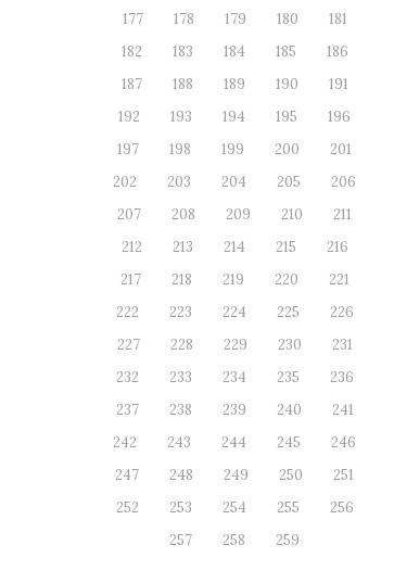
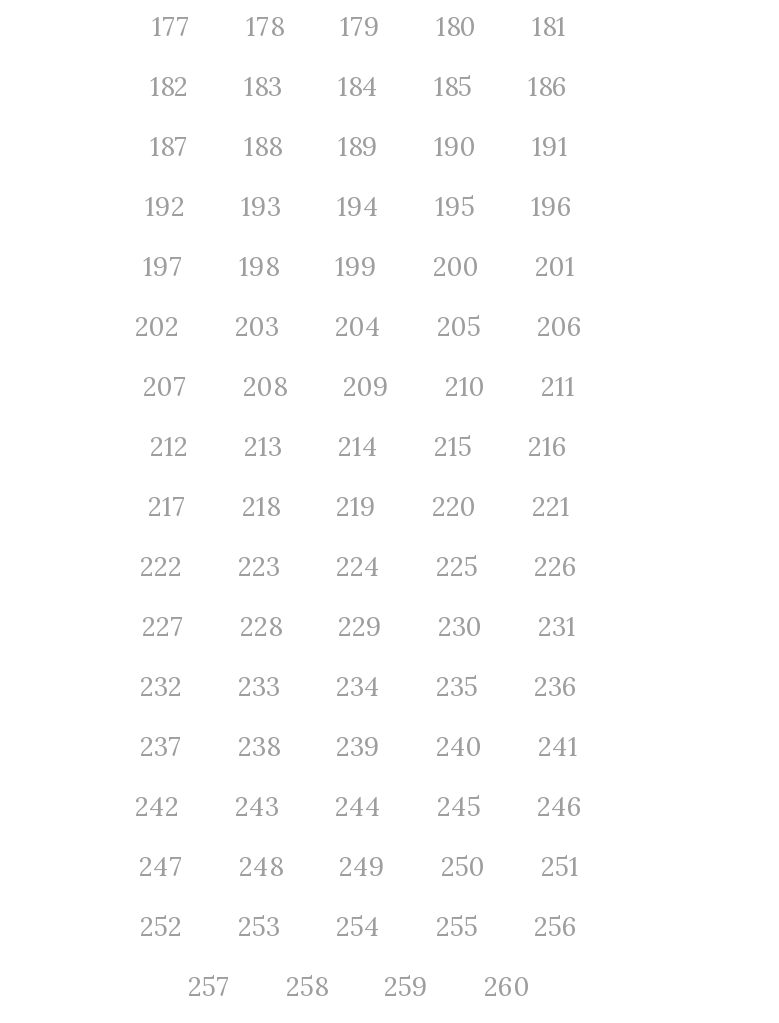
none -> [484,970,530,1004] 260

